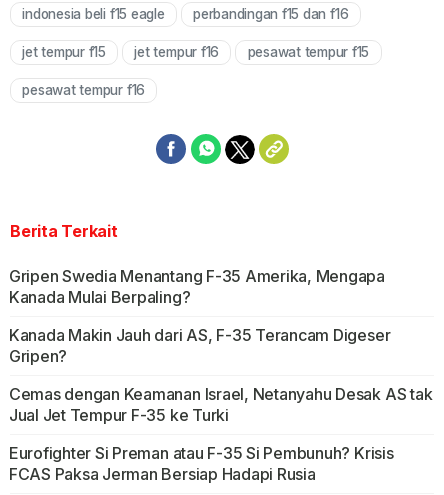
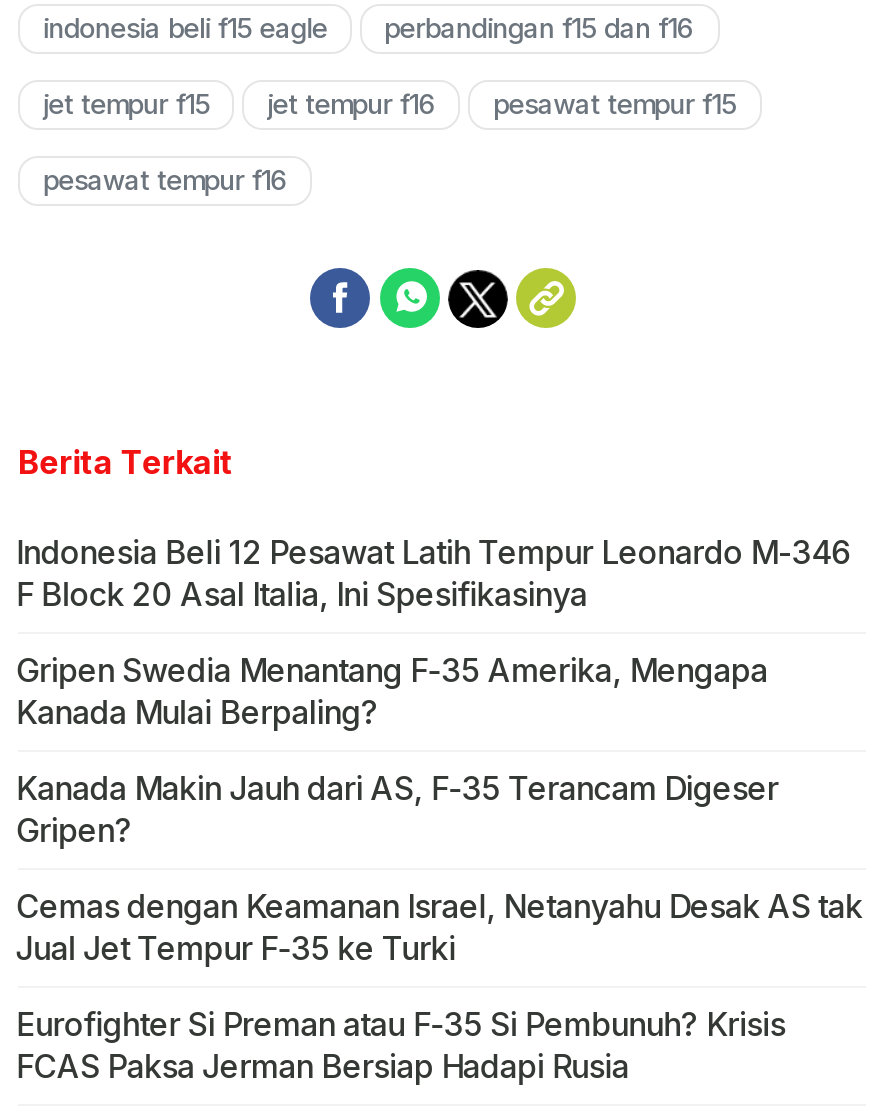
none -> [16,533,850,615] Indonesia Beli 12 Pesawat Latih Tempur Leonardo M-346 | F Block 20 Asal Italia, Ini Spesifikasinya

